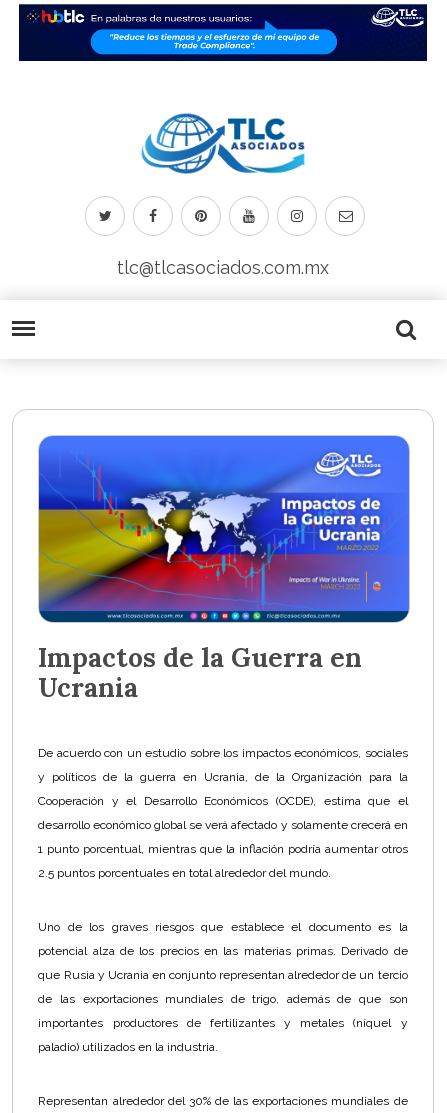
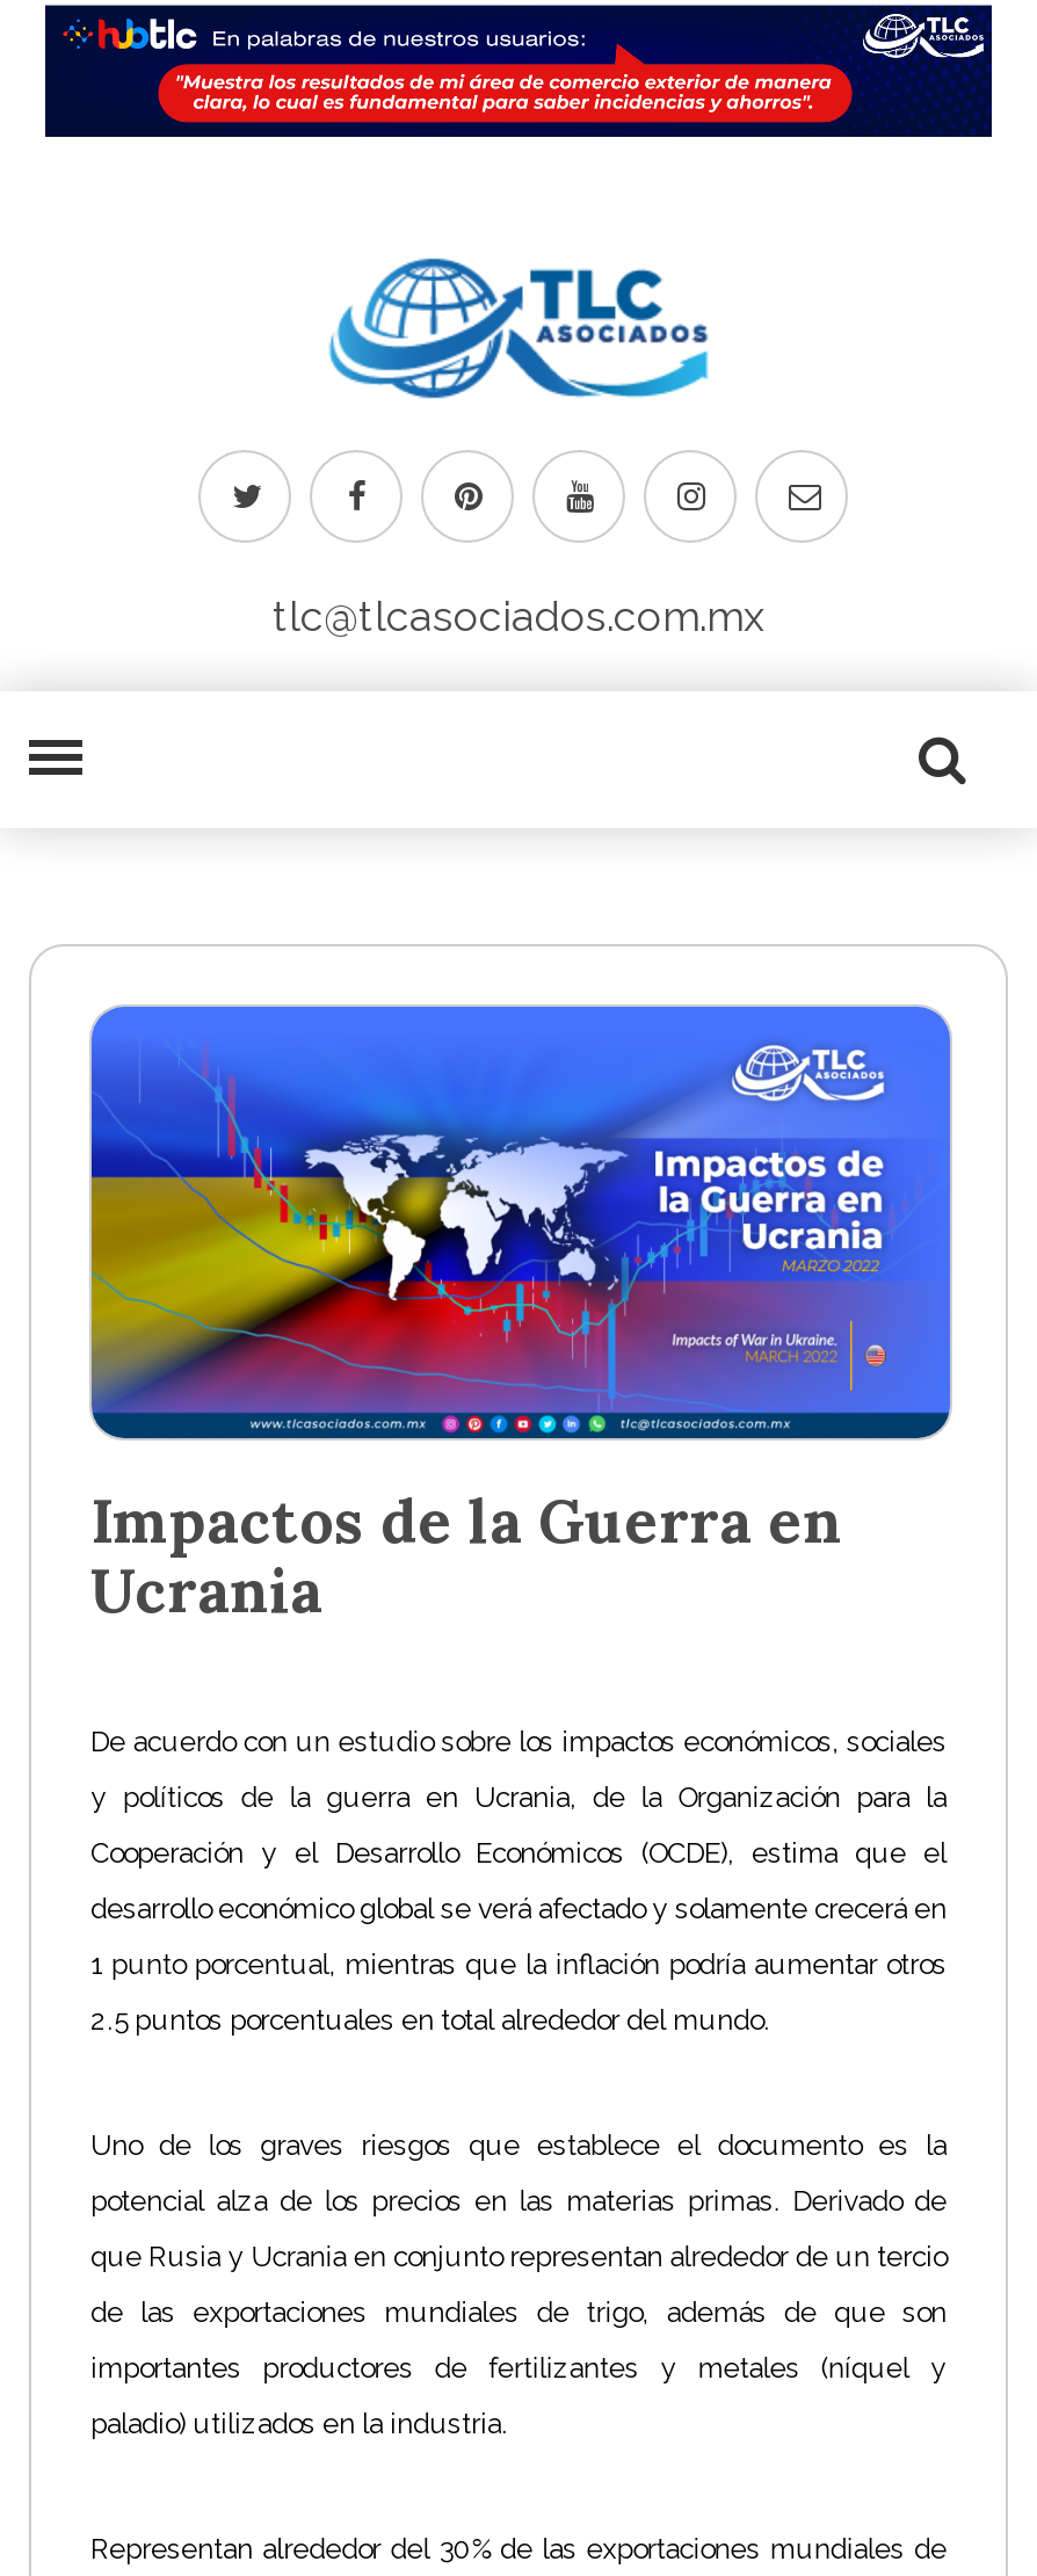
[68,20,367,55] [image] -> [157,44,855,125] [image]

